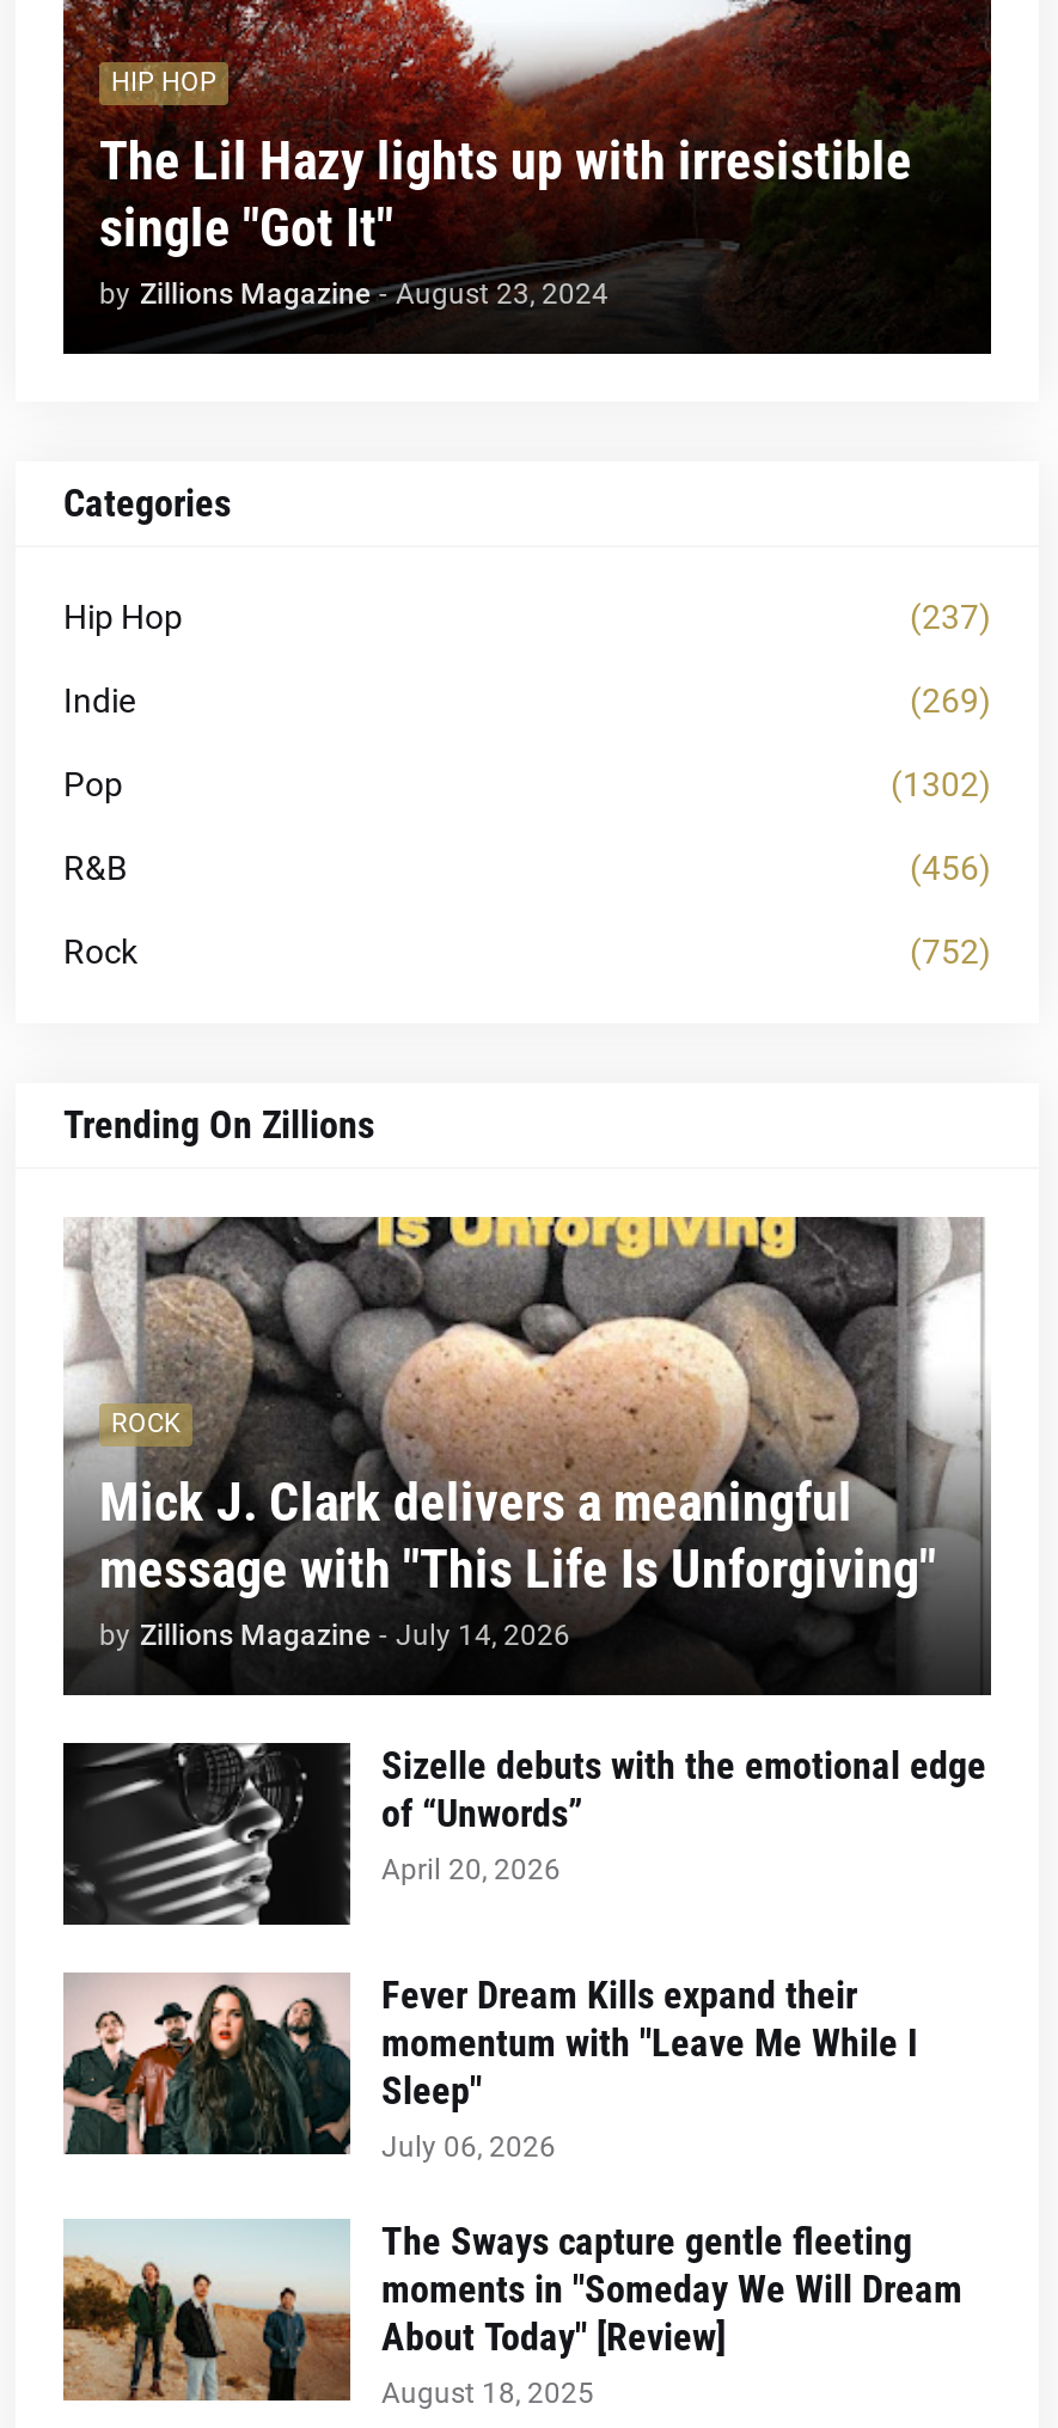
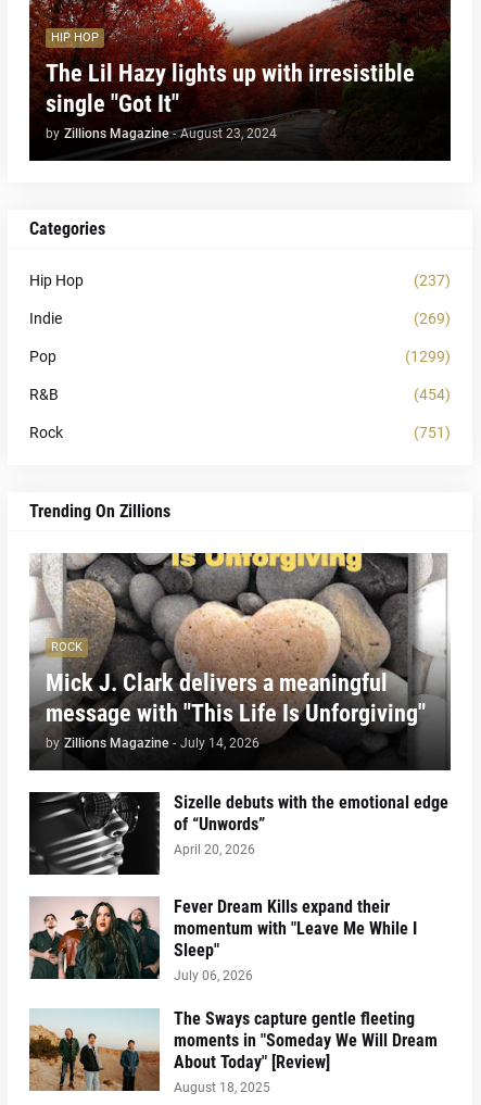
[891,764,991,802] (1302) -> [405,347,451,365] (1299)
[910,848,991,886] (456) -> [414,385,451,403] (454)
[910,931,991,970] (752) -> [414,423,451,441] (751)

